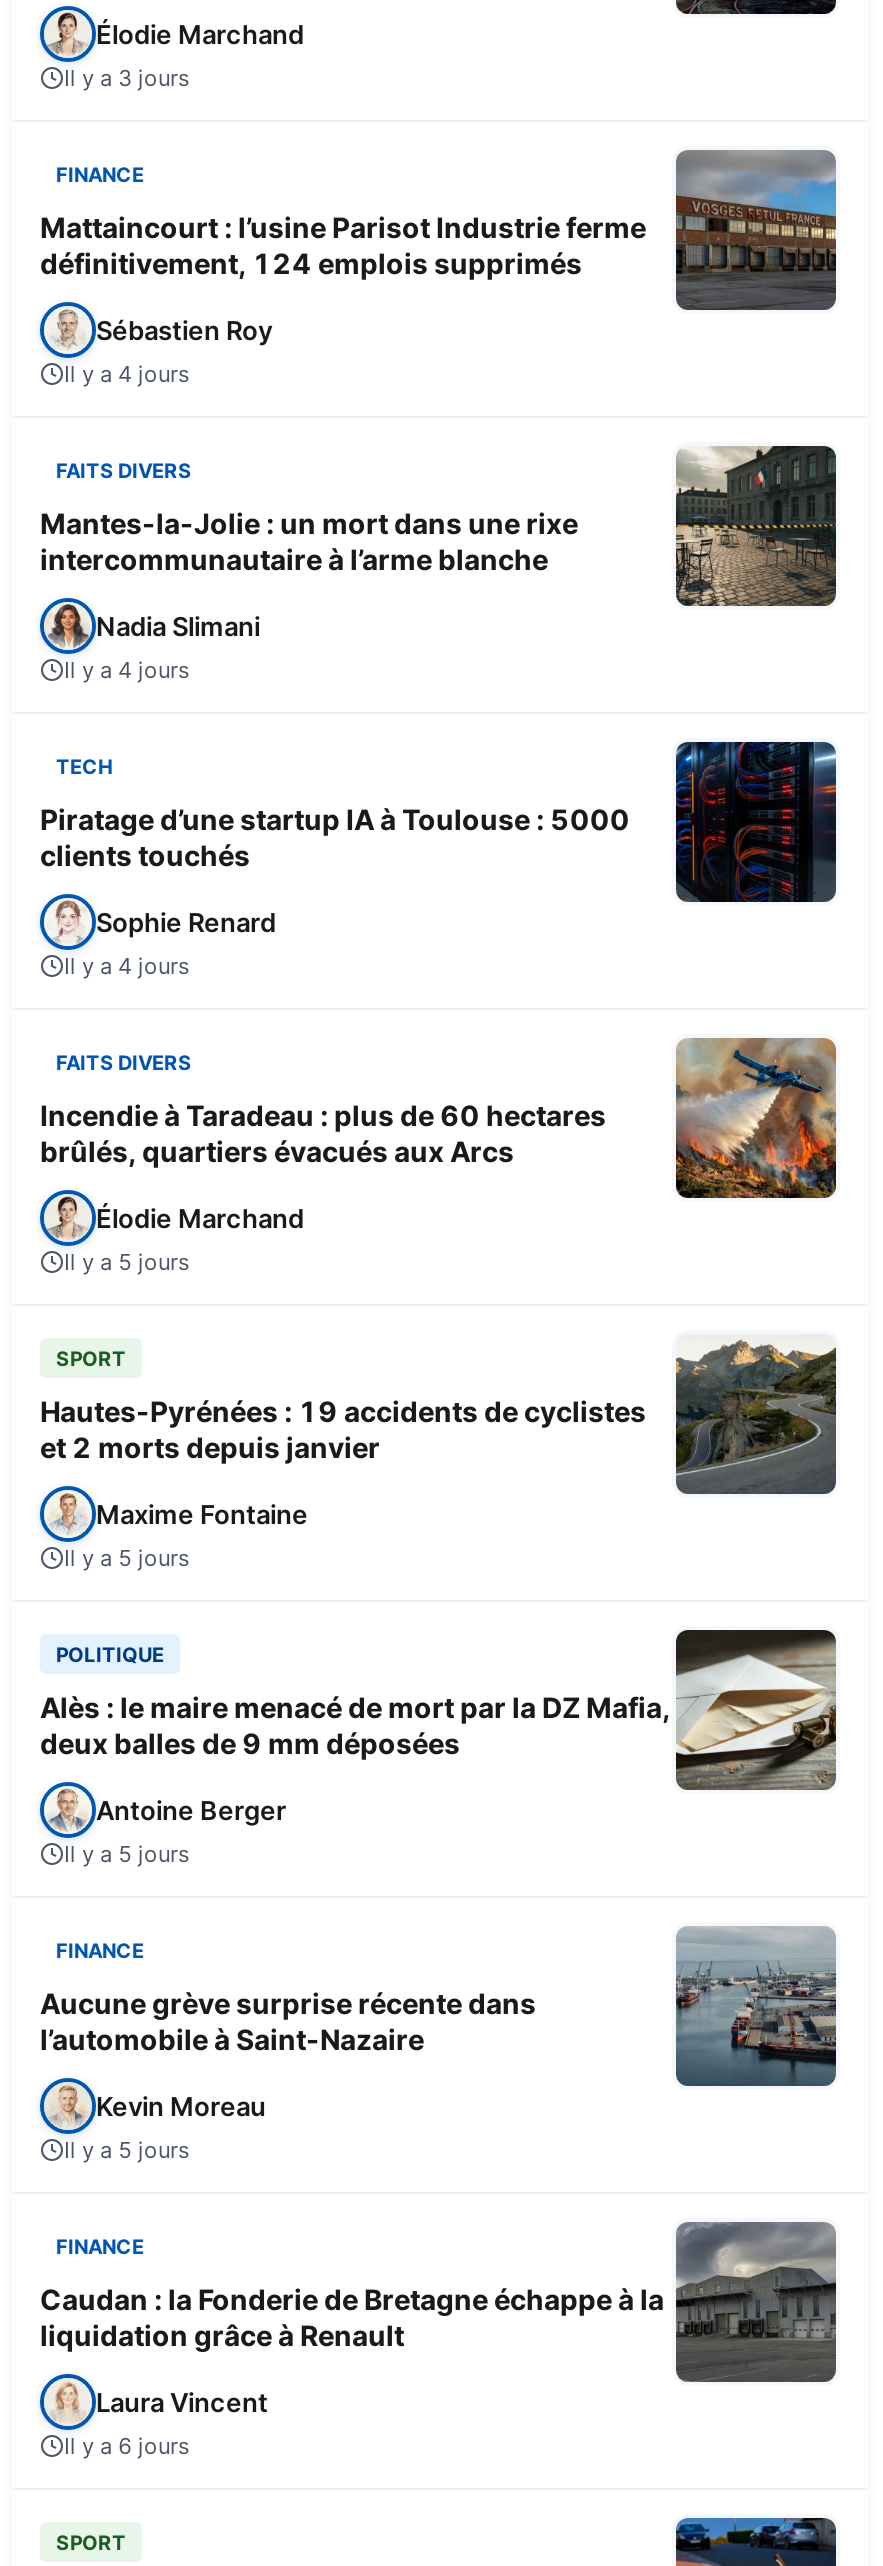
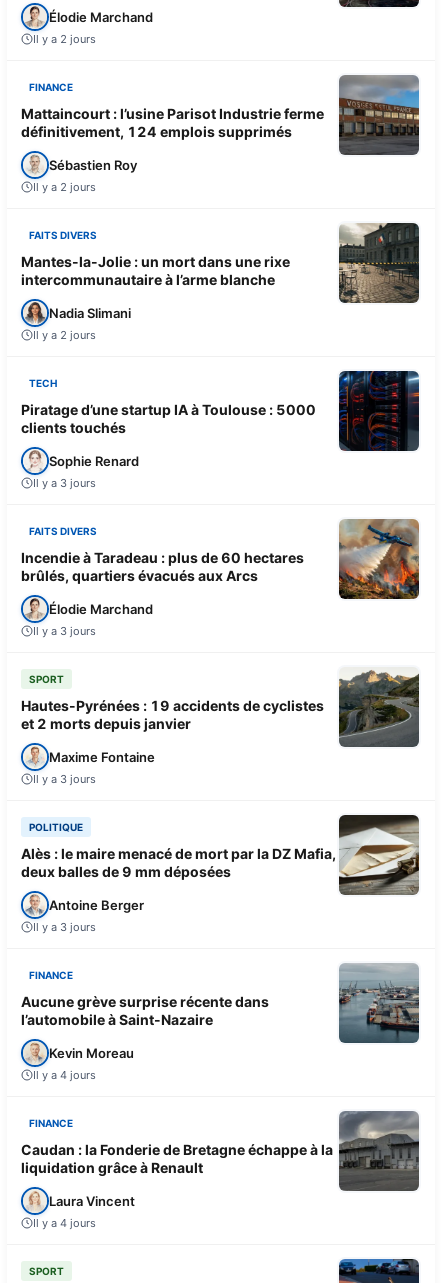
[64,63,190,91] Il y a 3 jours -> [33,32,96,46] Il y a 2 jours
[64,359,190,387] Il y a 4 jours -> [33,180,96,194] Il y a 2 jours
[64,655,190,683] Il y a 4 jours -> [33,328,96,342] Il y a 2 jours
[64,951,190,979] Il y a 4 jours -> [33,476,96,490] Il y a 3 jours
[64,1247,190,1275] Il y a 5 jours -> [33,624,96,638] Il y a 3 jours
[64,1543,190,1571] Il y a 5 jours -> [33,772,96,786] Il y a 3 jours
[64,1839,190,1867] Il y a 5 jours -> [33,920,96,934] Il y a 3 jours
[64,2135,190,2163] Il y a 5 jours -> [33,1068,96,1082] Il y a 4 jours
[64,2431,190,2459] Il y a 6 jours -> [33,1216,96,1230] Il y a 4 jours

